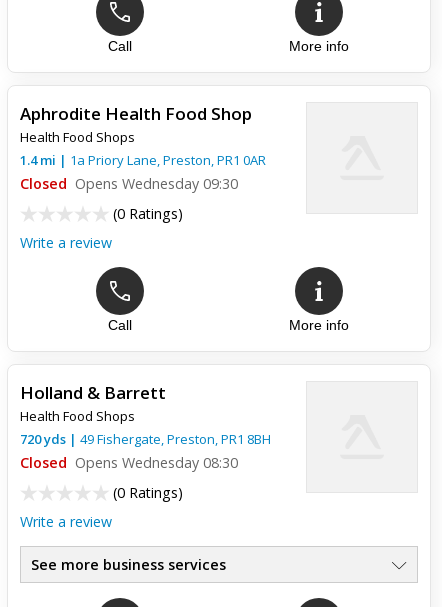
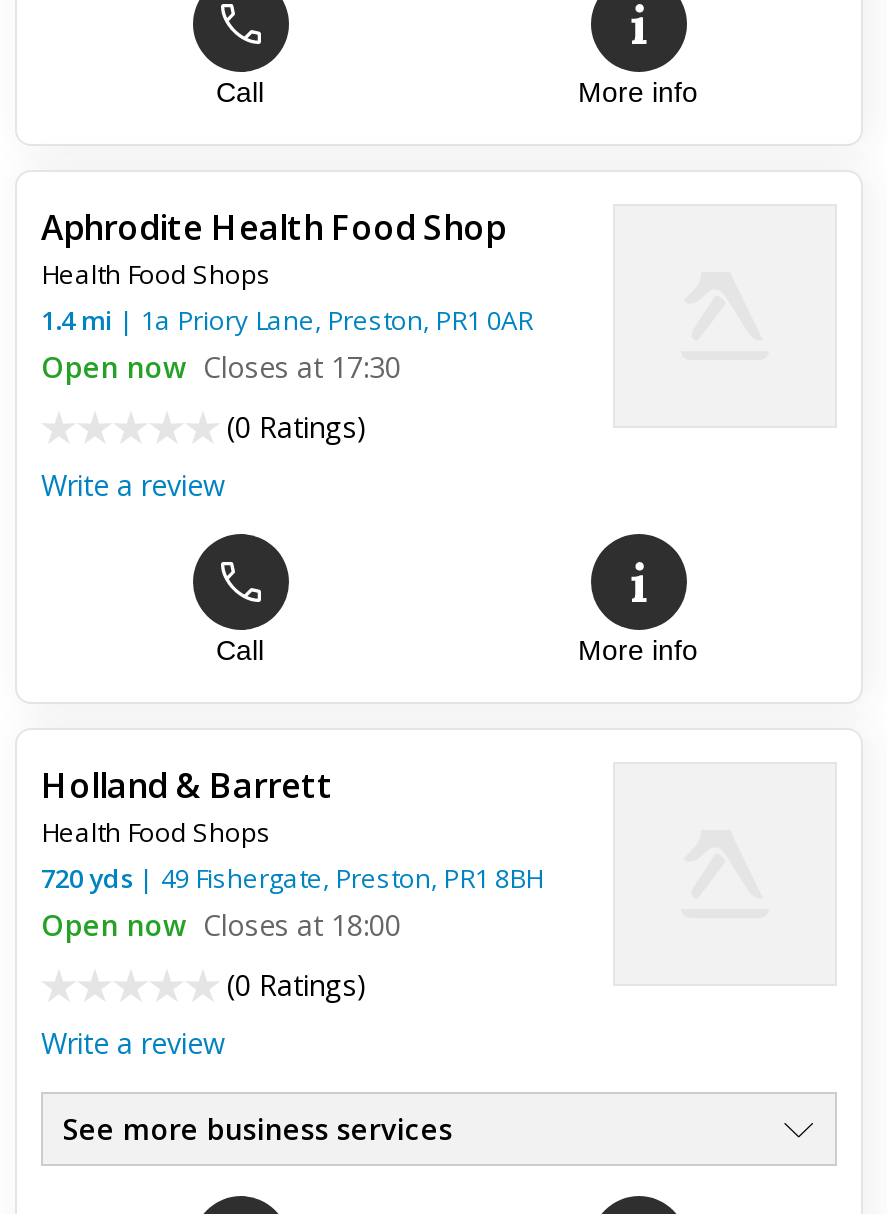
[20,174,238,193] Closed Opens Wednesday 09:30 -> [41,348,401,386] Open now Closes at 17:30
[20,453,238,472] Closed Opens Wednesday 08:30 -> [41,906,401,944] Open now Closes at 18:00

